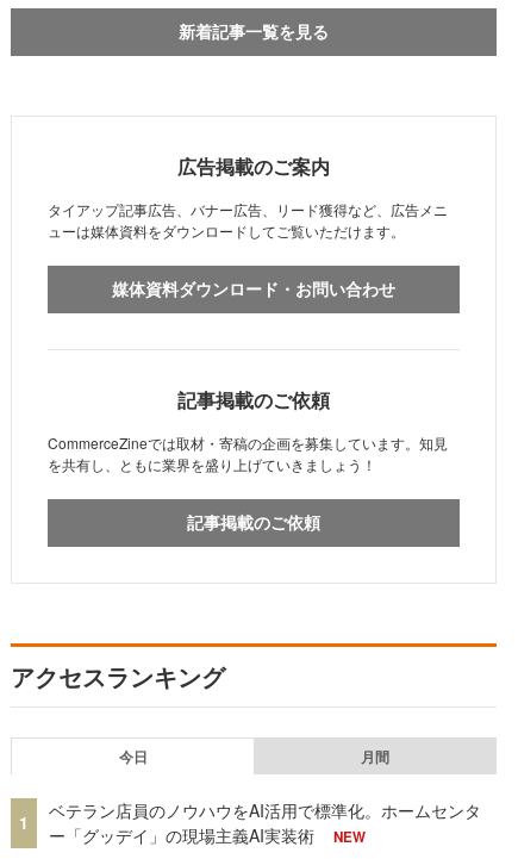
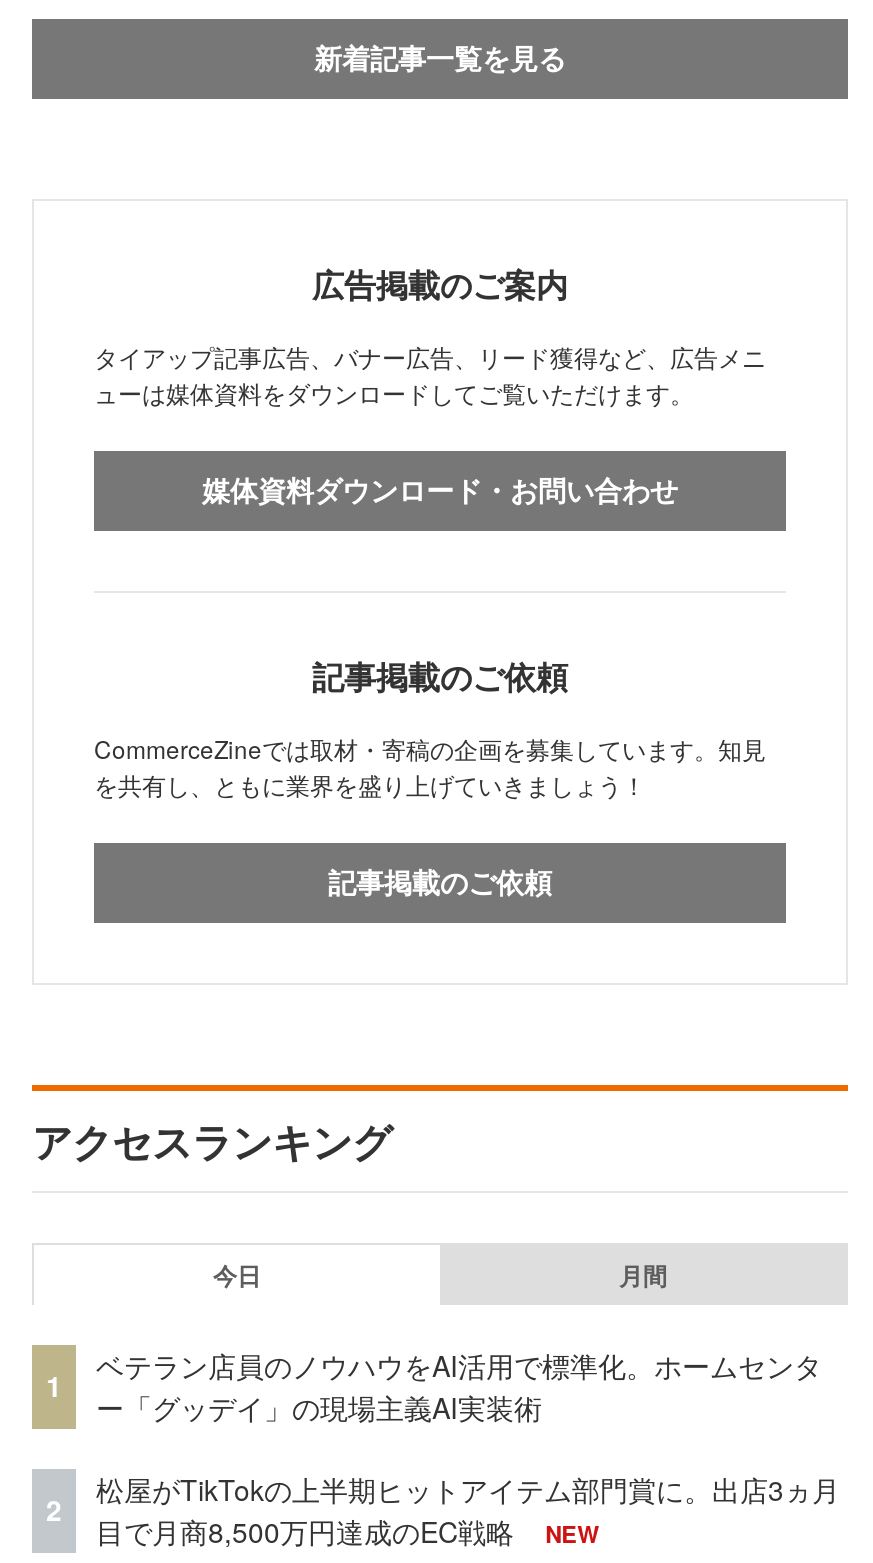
none -> [46,1490,62,1530] 2
none -> [96,1469,840,1551] 松屋がTikTokの上半期ヒットアイテム部門賞に。出店3ヵ月 | 目で月商8,500万円達成のEC戦略

